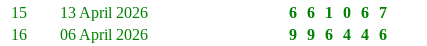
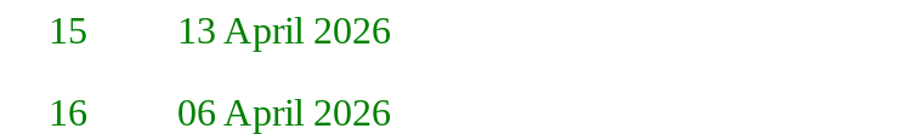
[289,4,397,21] 661067 -> none
[289,26,397,43] 996446 -> none

